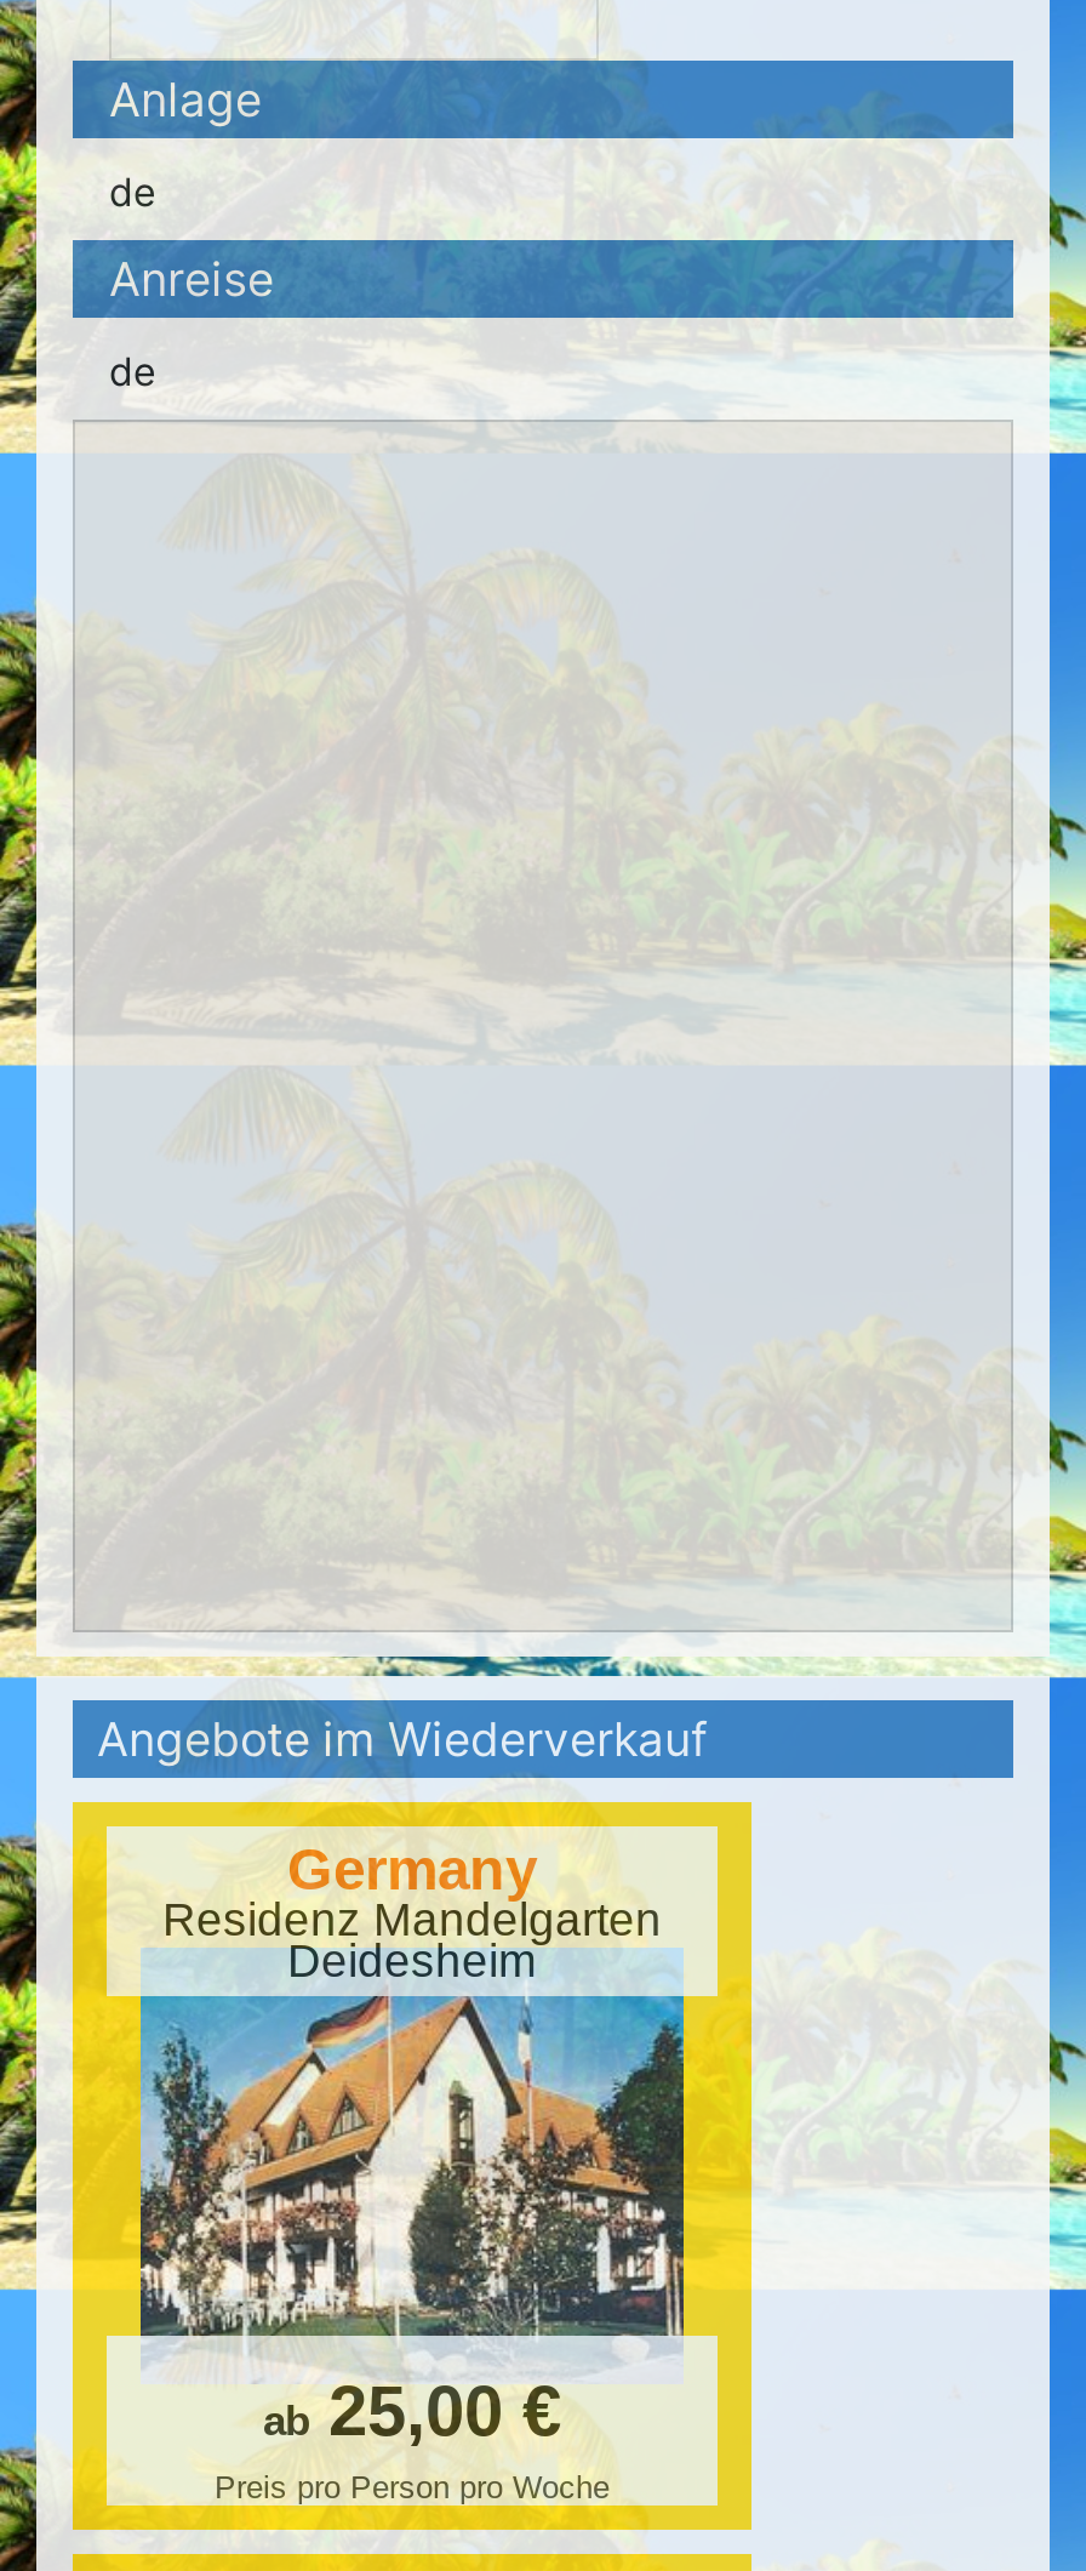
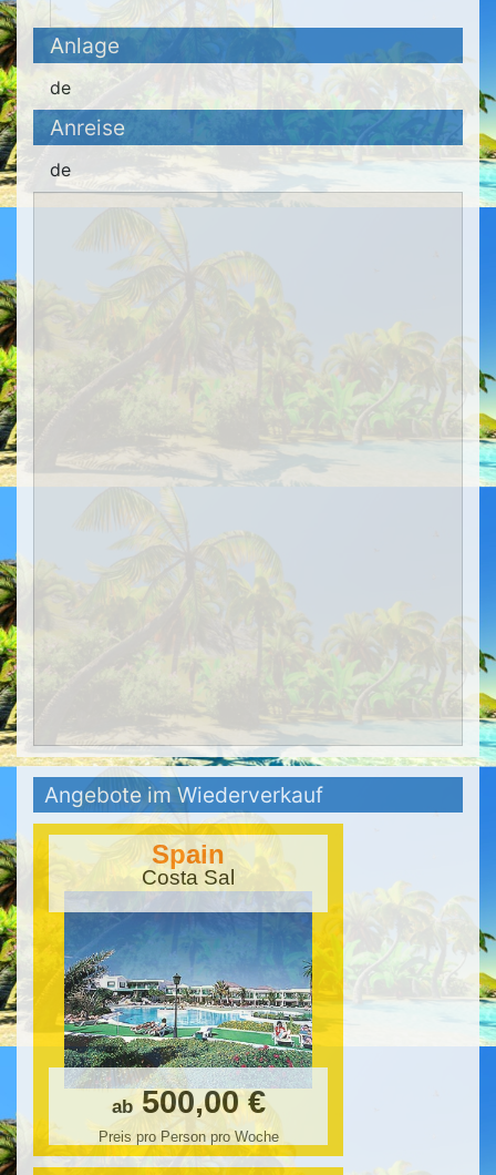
[162,1836,662,1986] Germany | Residenz Mandelgarten | Deidesheim -> [142,839,235,889] Spain | Costa Sal
[138,1994,686,2450] [image] | ab 25,00 € -> [63,911,313,1120] [image] | ab 500,00 €

